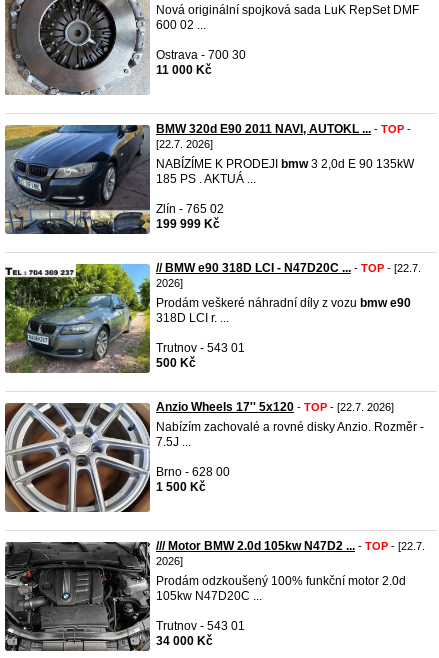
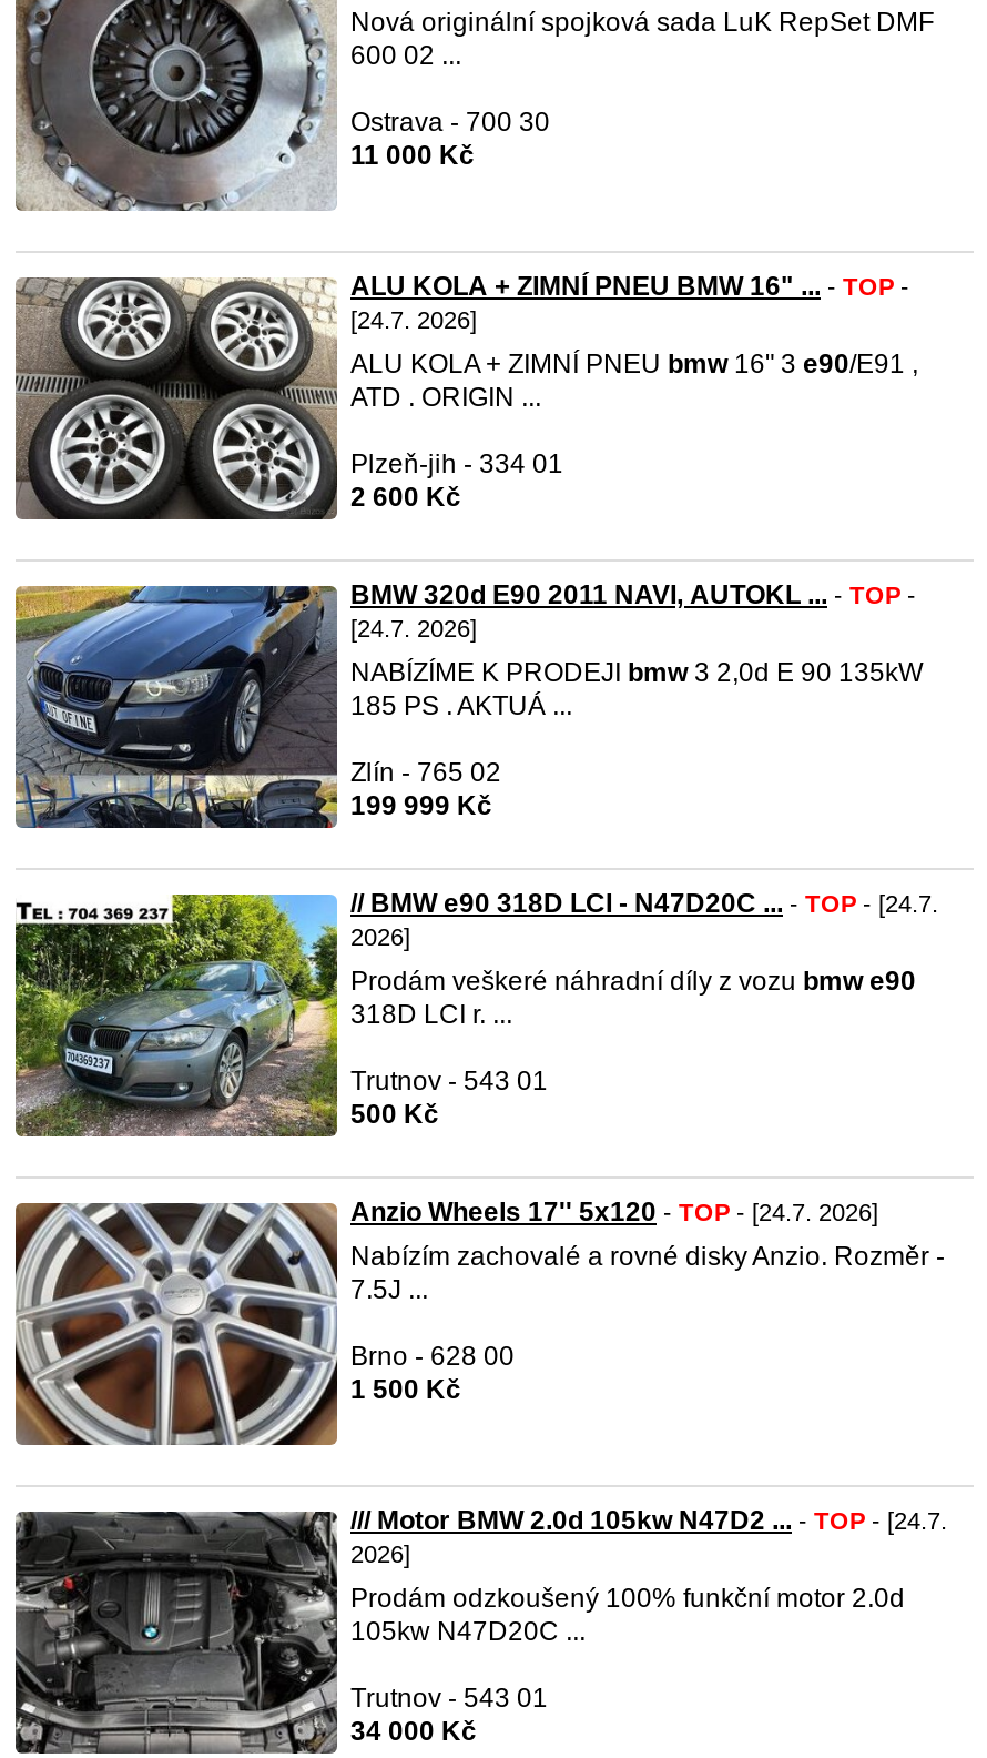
none -> [16,271,918,522] [image] | ALU KOLA + ZIMNÍ PNEU BMW 16" ... - TOP - | [24.7. 2026] | ALU KOLA + ZIMNÍ PNEU bmw 16" 3 e90/E91 , | ATD . ORIGIN ... | Plzeň-jih - 334 01 | 2 600 Kč
[156,138,213,150] [22.7. 2026] -> [350,615,477,641] [24.7. 2026]
[156,261,421,275] // BMW e90 318D LCI - N47D20C ... - TOP - [22.7. -> [350,888,938,919] // BMW e90 318D LCI - N47D20C ... - TOP - [24.7.
[156,400,394,414] Anzio Wheels 17'' 5x120 - TOP - [22.7. 2026] -> [350,1196,878,1227] Anzio Wheels 17'' 5x120 - TOP - [24.7. 2026]
[156,539,425,553] /// Motor BMW 2.0d 105kw N47D2 ... - TOP - [22.7. -> [350,1505,947,1536] /// Motor BMW 2.0d 105kw N47D2 ... - TOP - [24.7.

